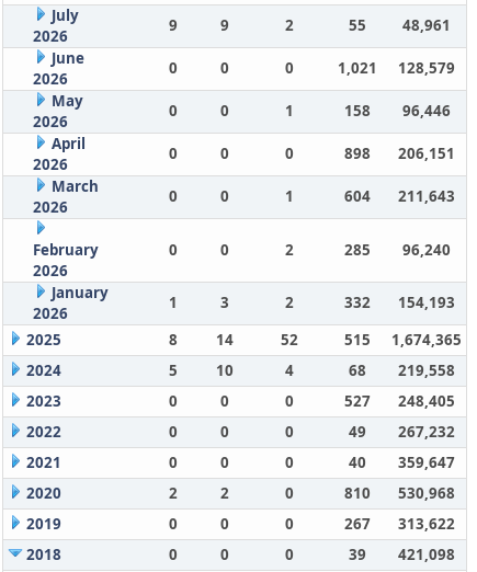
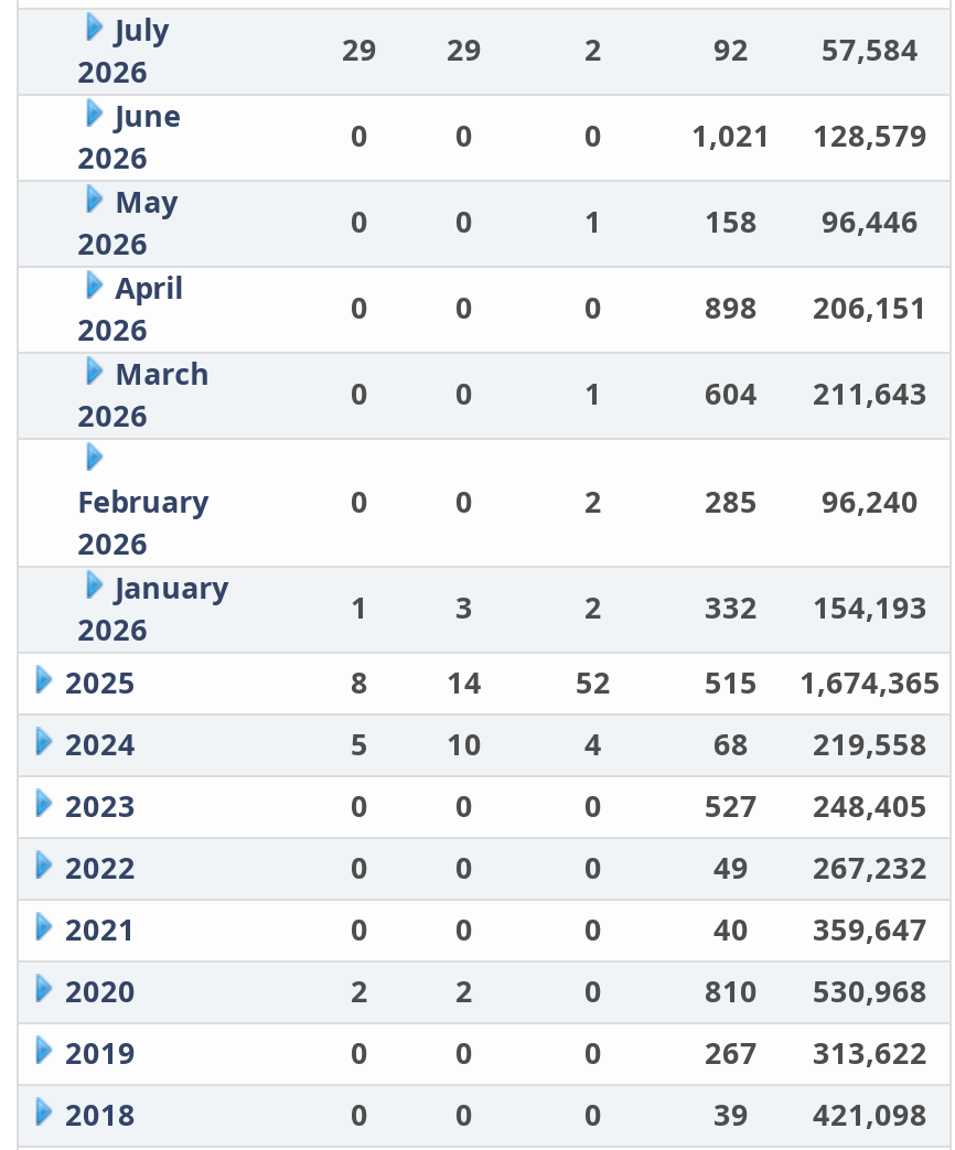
[168,15,177,35] 9 -> [342,30,377,69] 29
[220,15,229,35] 9 -> [447,30,482,69] 29
[349,15,366,35] 55 -> [713,30,749,69] 92
[402,15,451,35] 48,961 -> [822,30,919,69] 57,584

